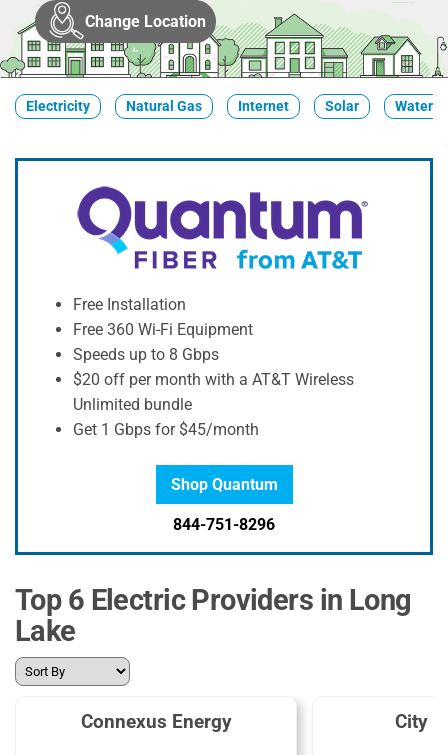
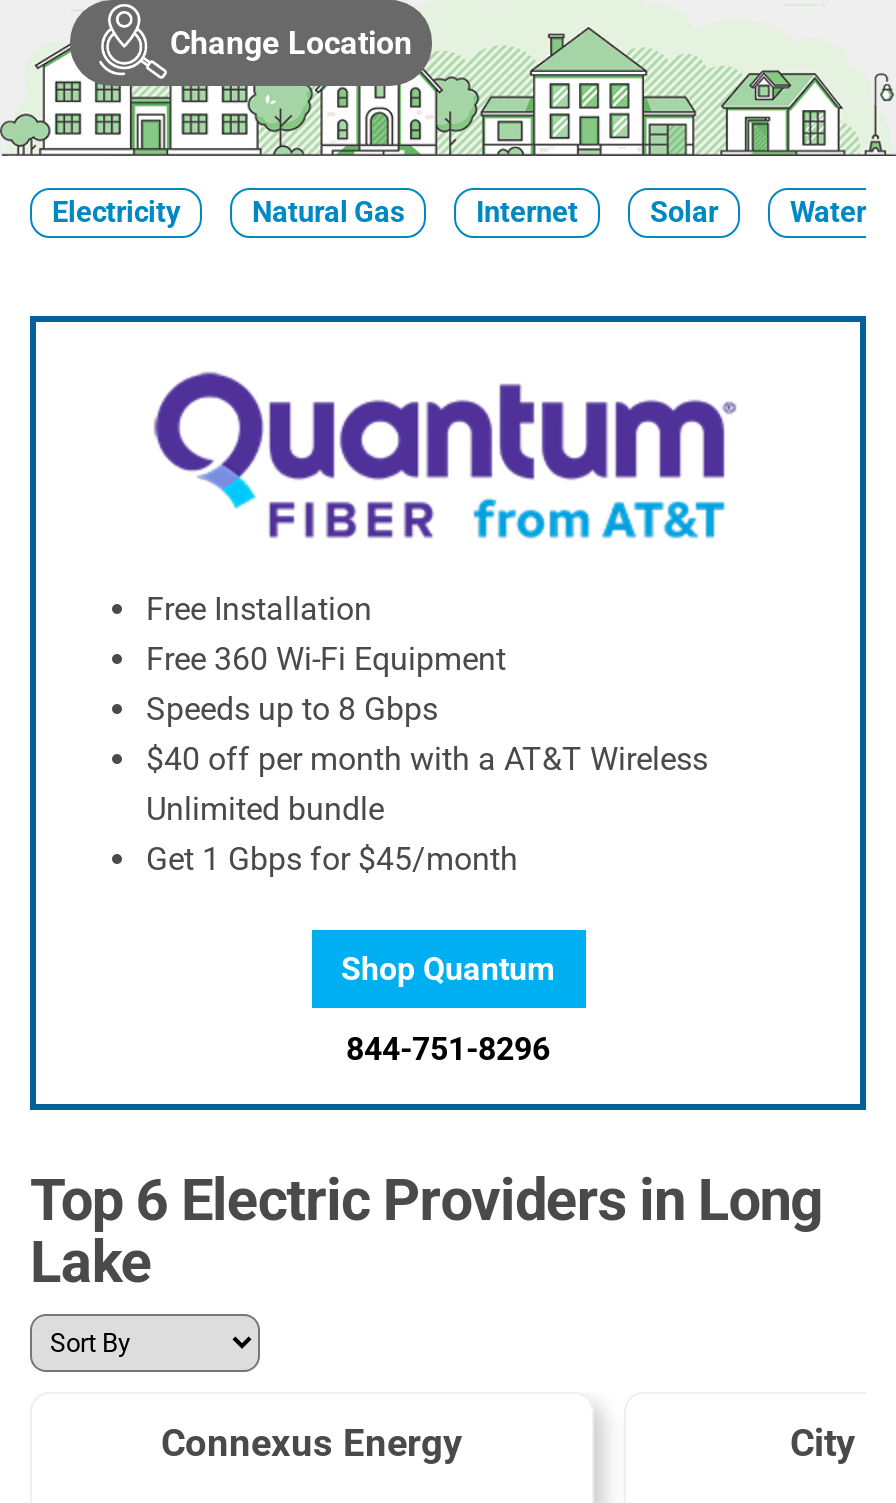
[73,370,354,389] $20 off per month with a AT&T Wireless -> [146,740,708,778] $40 off per month with a AT&T Wireless

